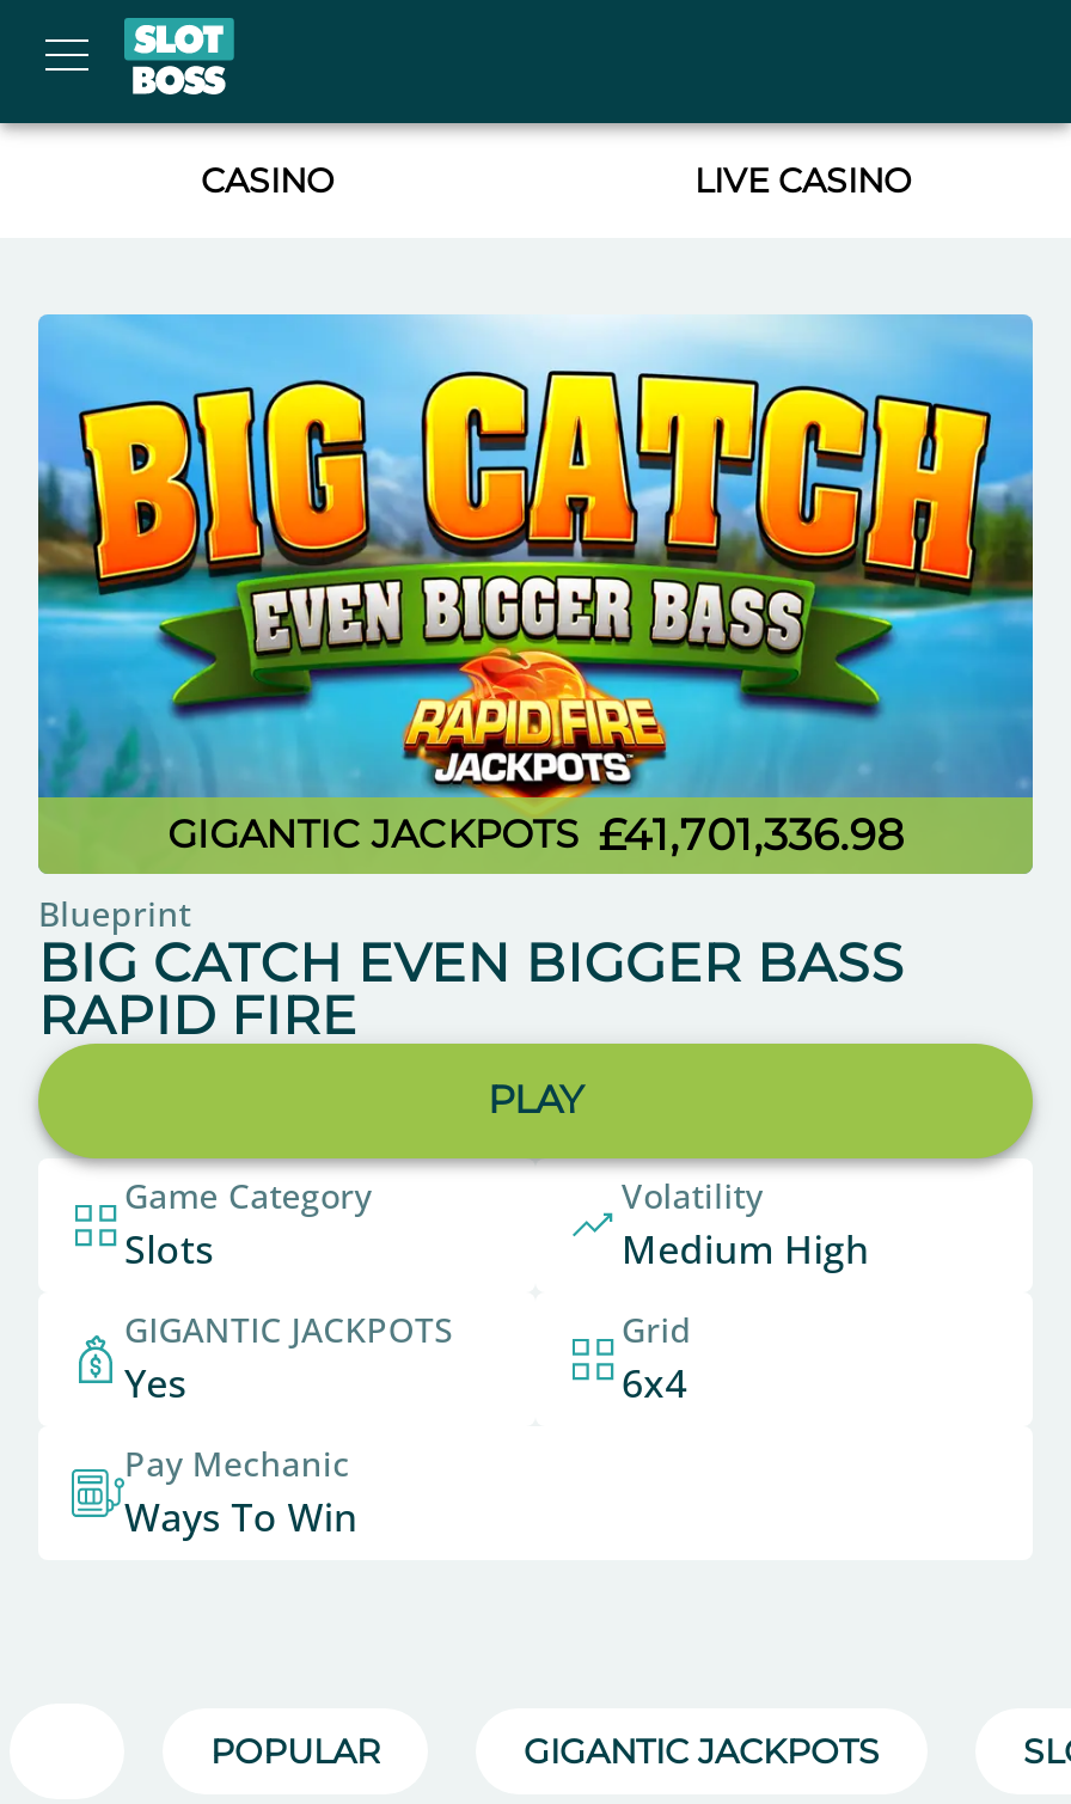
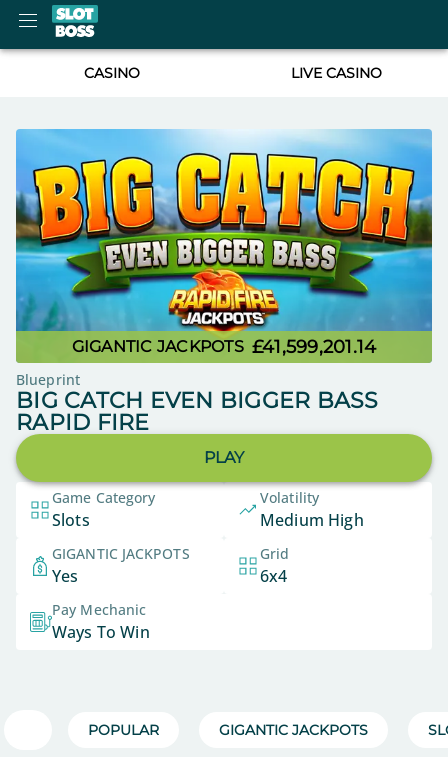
[168,808,903,861] GIGANTIC JACKPOTS £41,701,336.98 -> [72,335,376,357] GIGANTIC JACKPOTS £41,599,201.14

